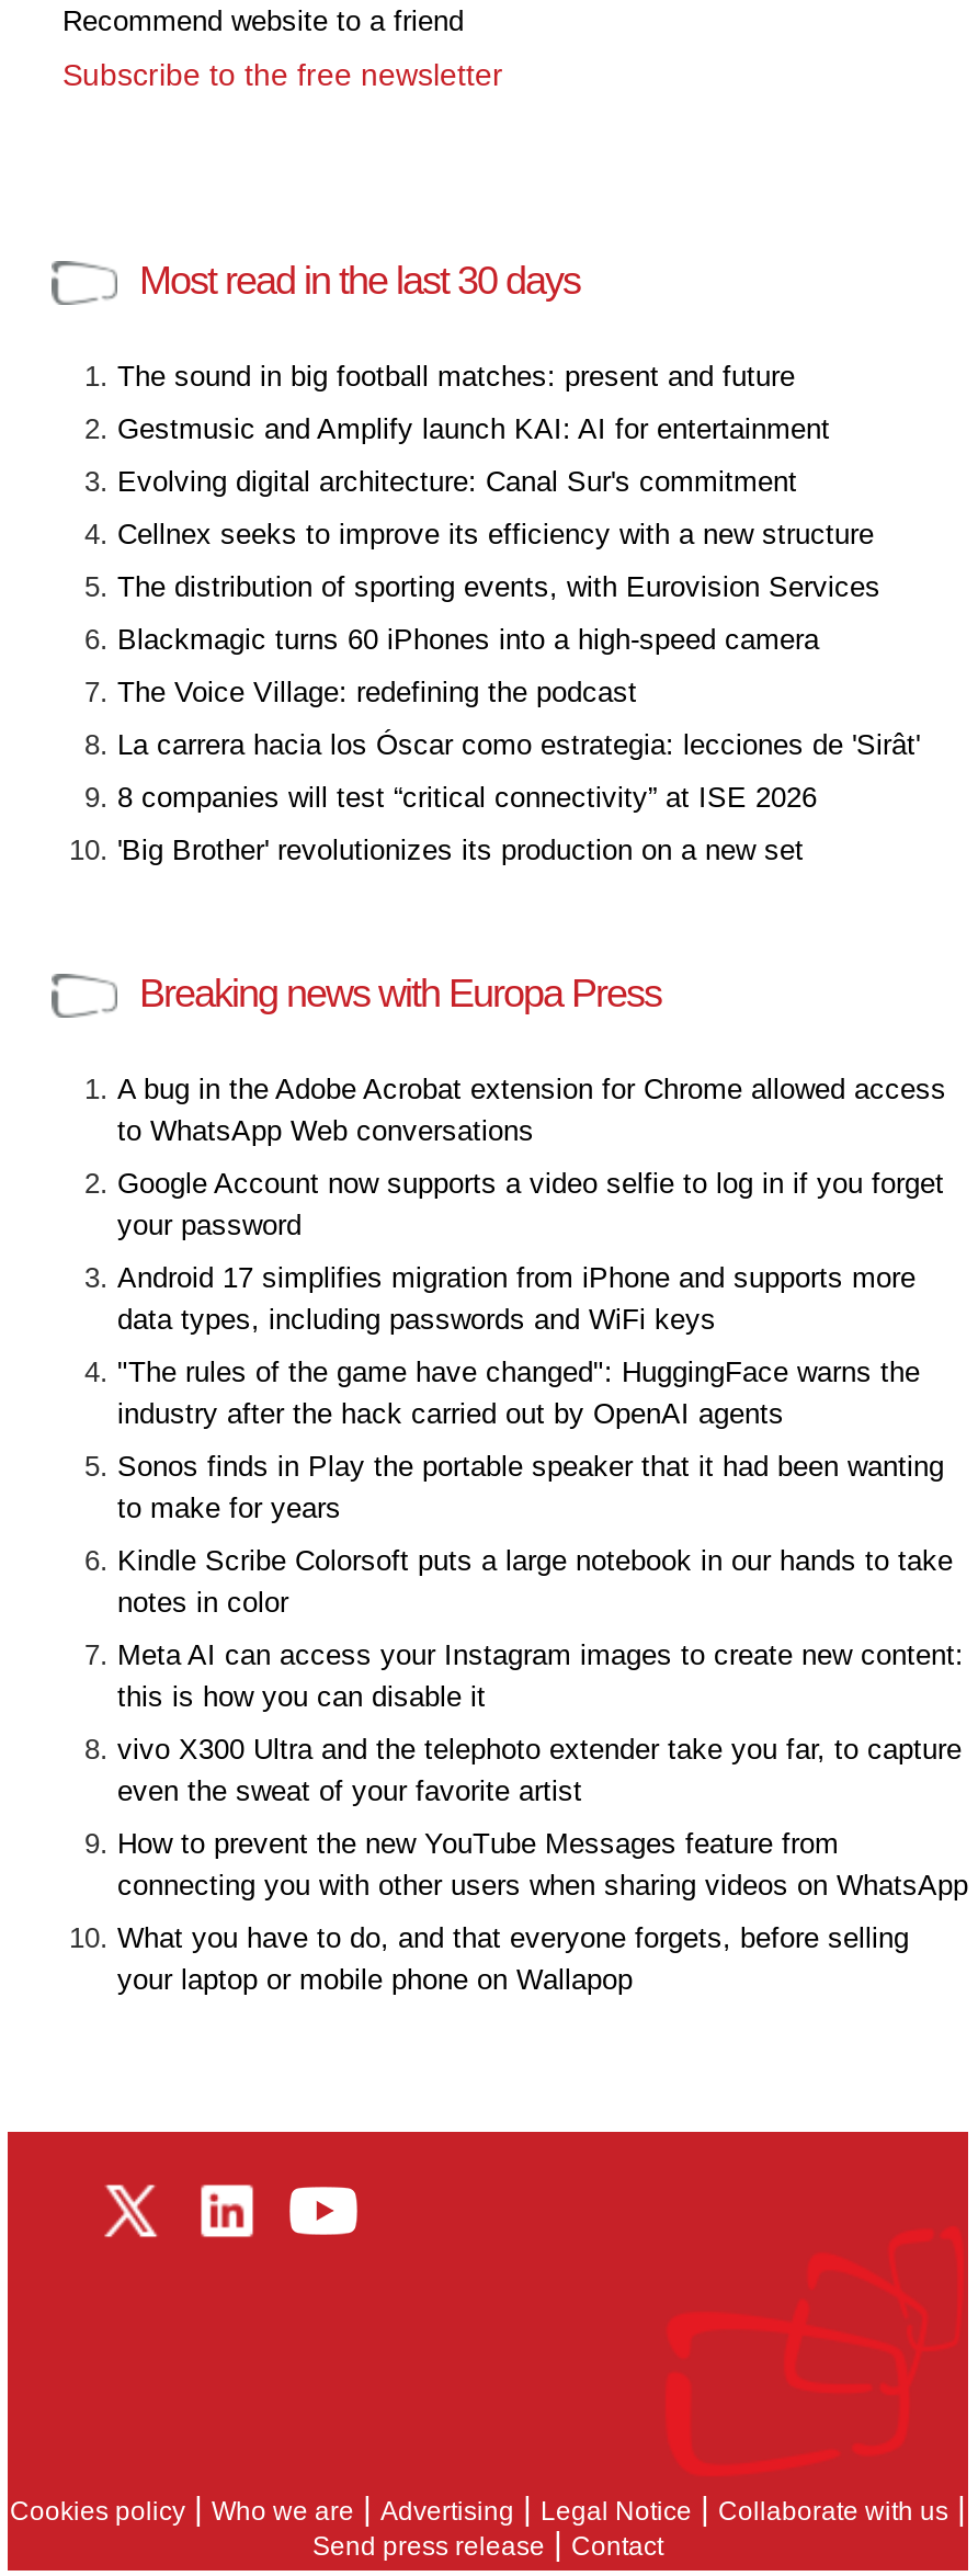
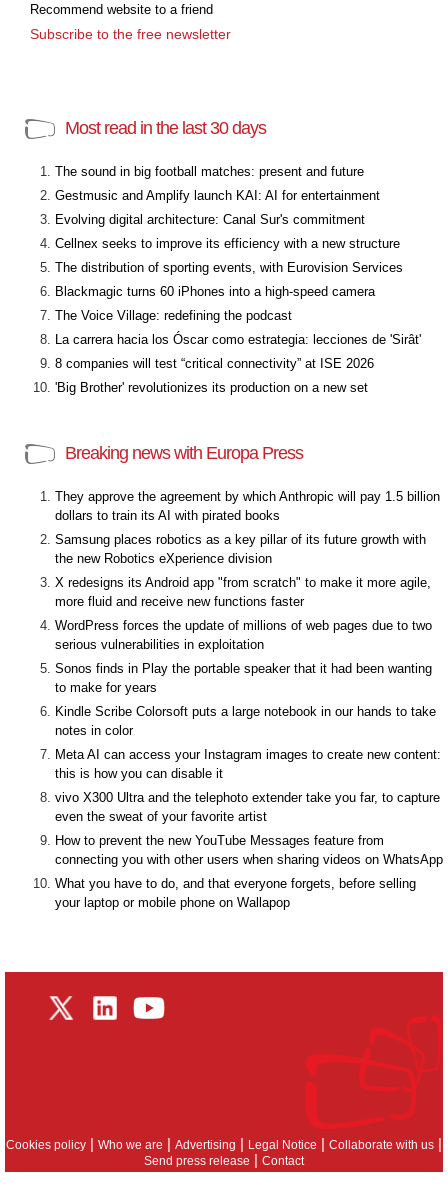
[117,1073,946,1148] A bug in the Adobe Acrobat extension for Chrome allowed access | to WhatsApp Web conversations -> [55,489,440,523] They approve the agreement by which Anthropic will pay 1.5 billion | dollars to train its AI with pirated books
[117,1167,944,1242] Google Account now supports a video selfie to log in if you forget | your password -> [55,532,426,566] Samsung places robotics as a key pillar of its future growth with | the new Robotics eXperience division
[117,1262,916,1336] Android 17 simplifies migration from iPhone and supports more | data types, including passwords and WiFi keys -> [55,575,431,609] X redesigns its Android app "from scratch" to make it more agile, | more fluid and receive new functions faster
[117,1356,920,1431] "The rules of the game have changed": HuggingFace warns the | industry after the hack carried out by OpenAI agents -> [55,618,432,652] WordPress forces the update of millions of web pages due to two | serious vulnerabilities in exploitation

